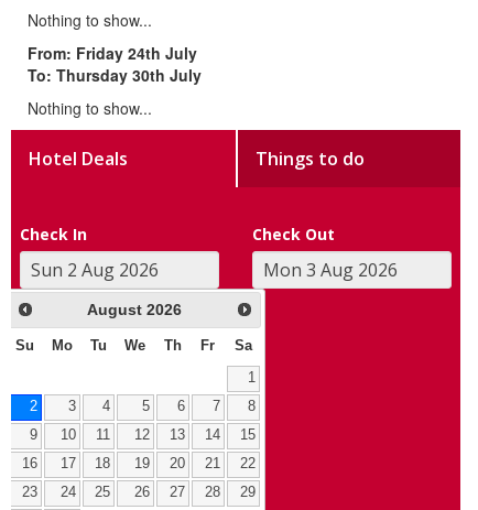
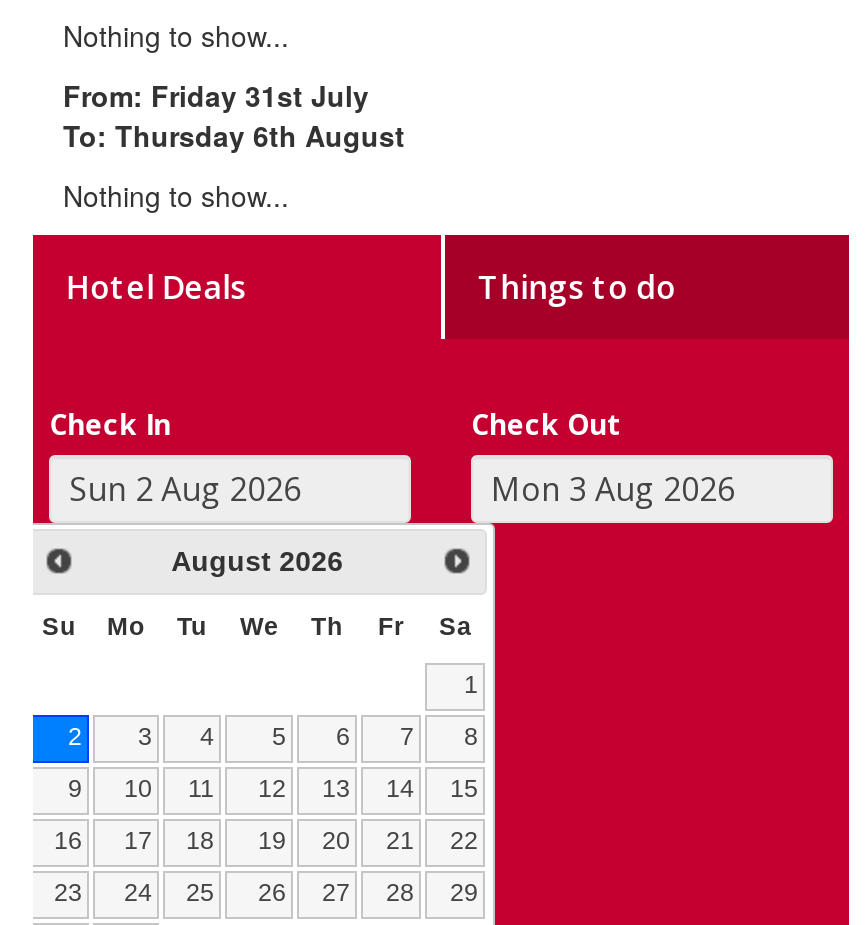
[28,41,197,63] From: Friday 24th July -> [63,74,369,114] From: Friday 31st July
[28,63,202,85] To: Thursday 30th July -> [63,114,405,154] To: Thursday 6th August

